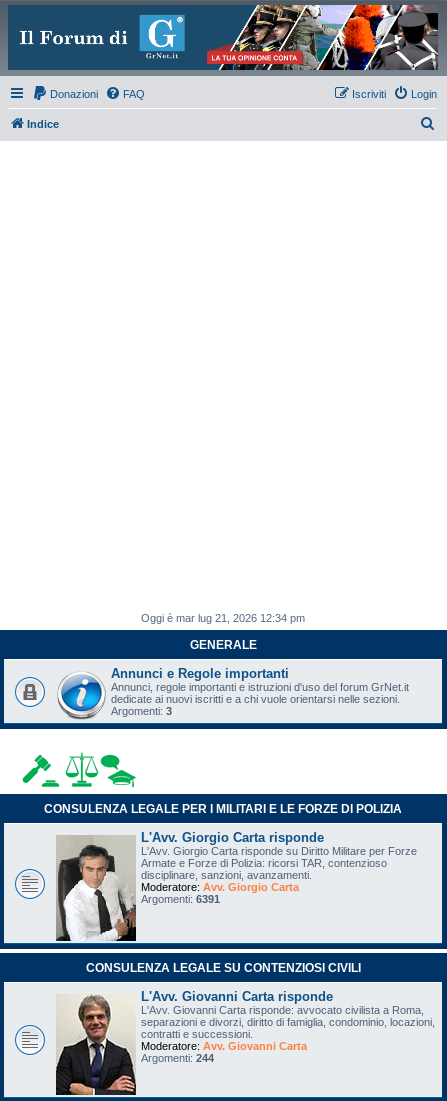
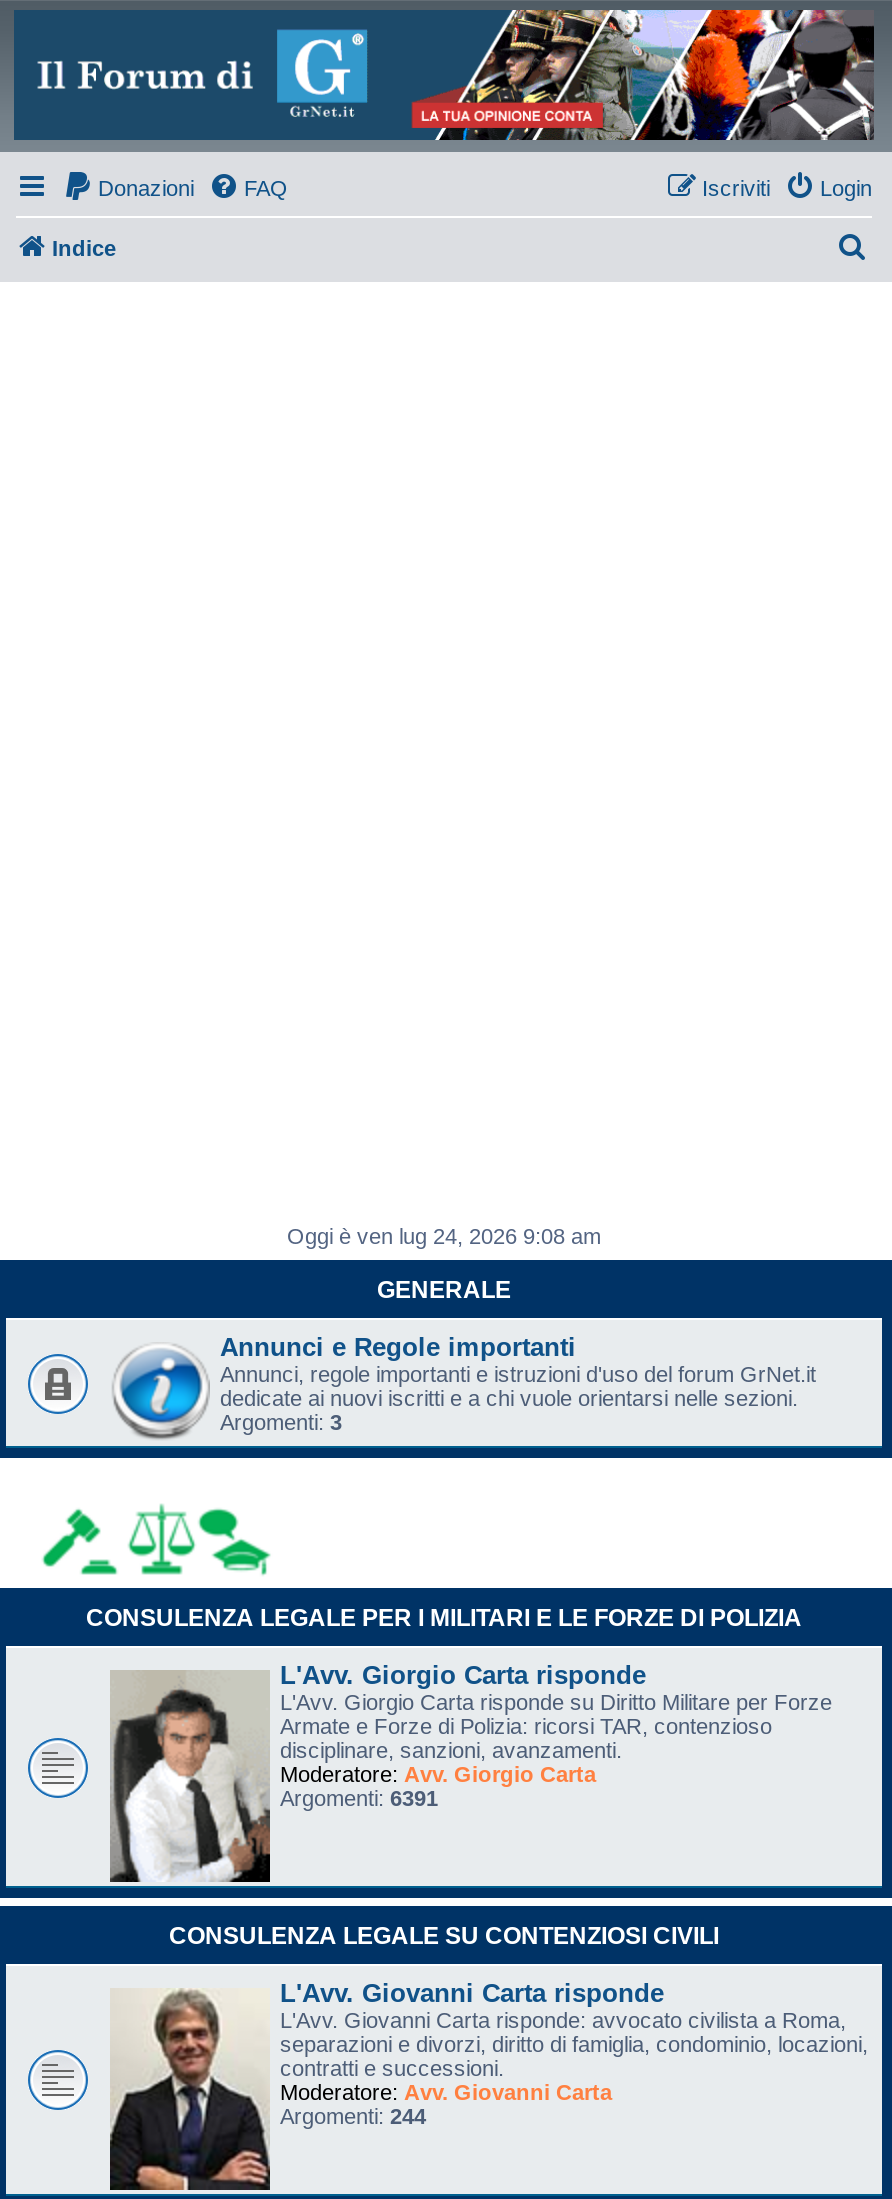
[141,612,305,624] Oggi è mar lug 21, 2026 12:34 pm -> [287,1224,601,1248] Oggi è ven lug 24, 2026 9:08 am

